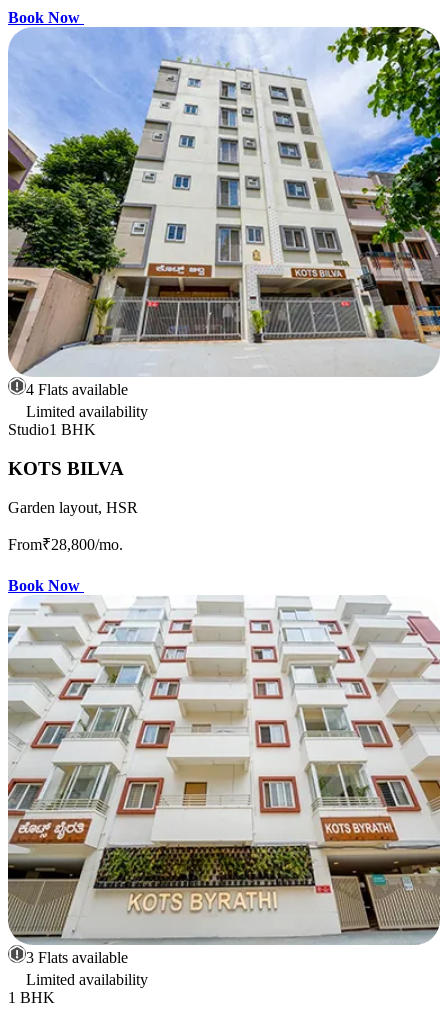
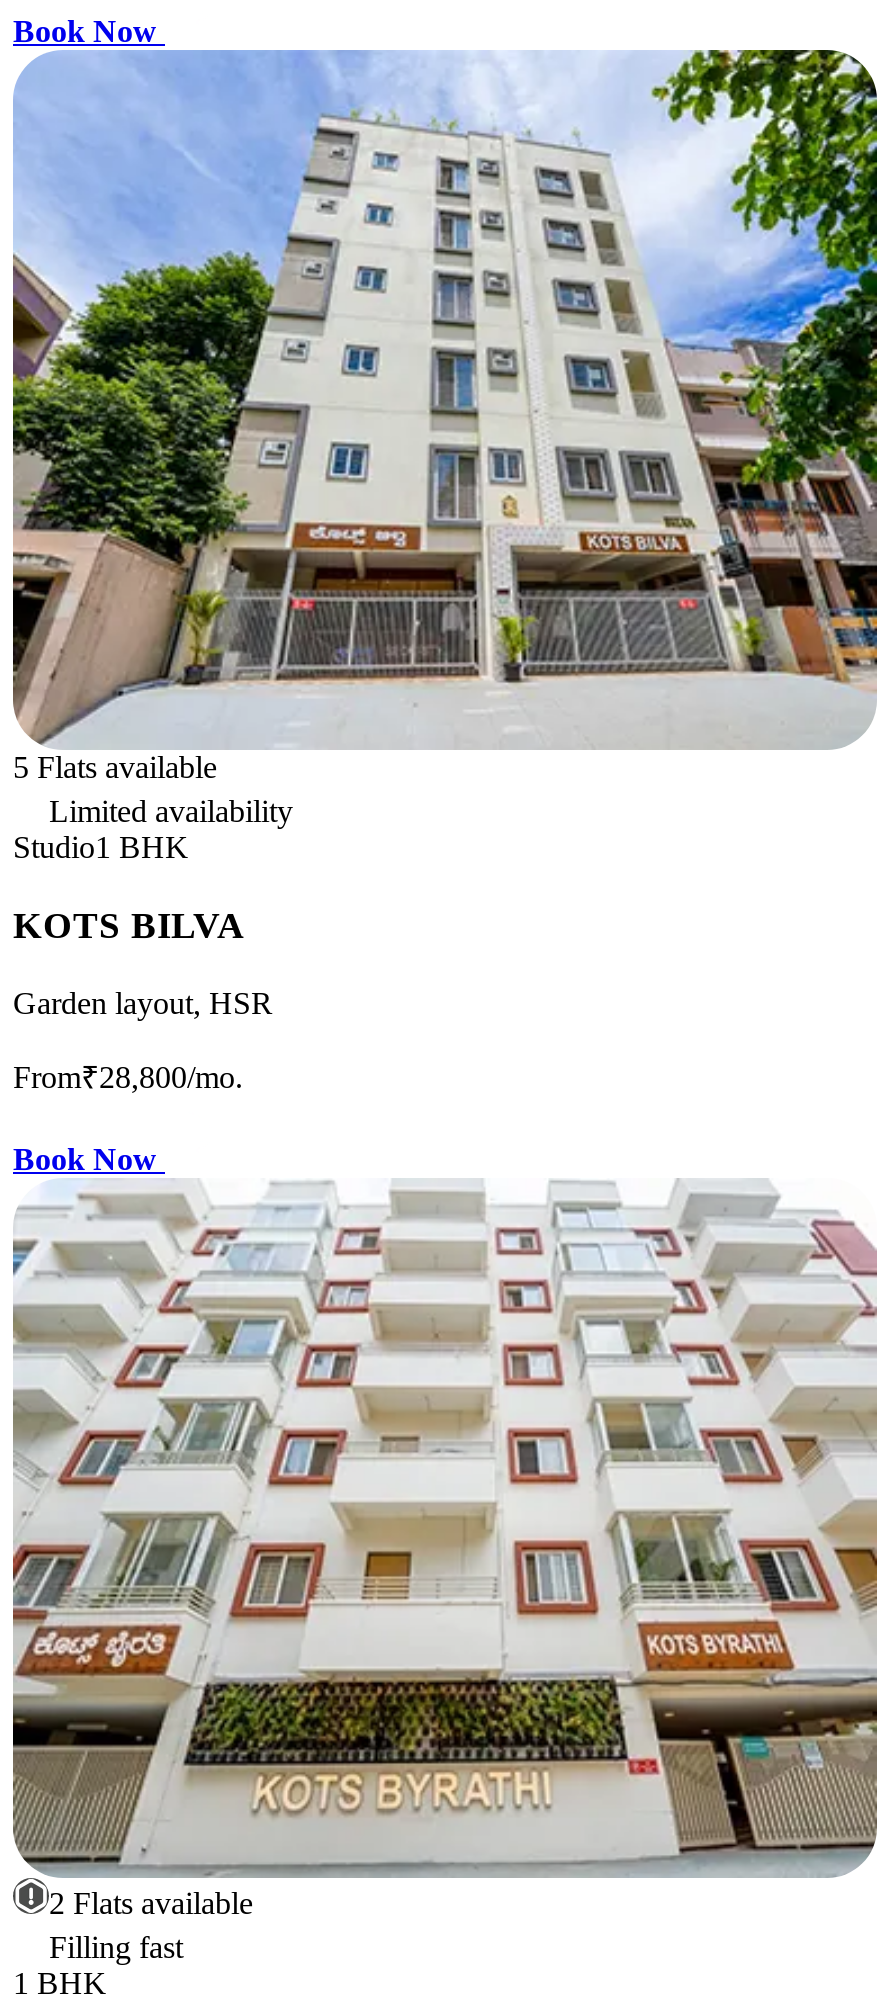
[26,381,128,398] 4 Flats available -> [13,751,217,785] 5 Flats available
[26,949,148,988] 3 Flats available | Limited availability -> [49,1885,253,1963] 2 Flats available | Filling fast

